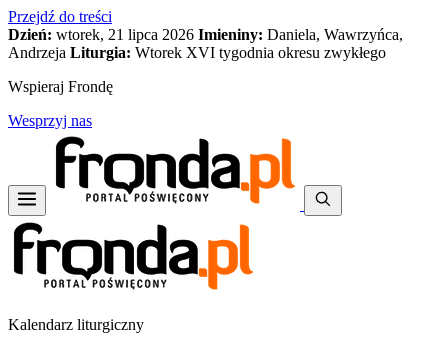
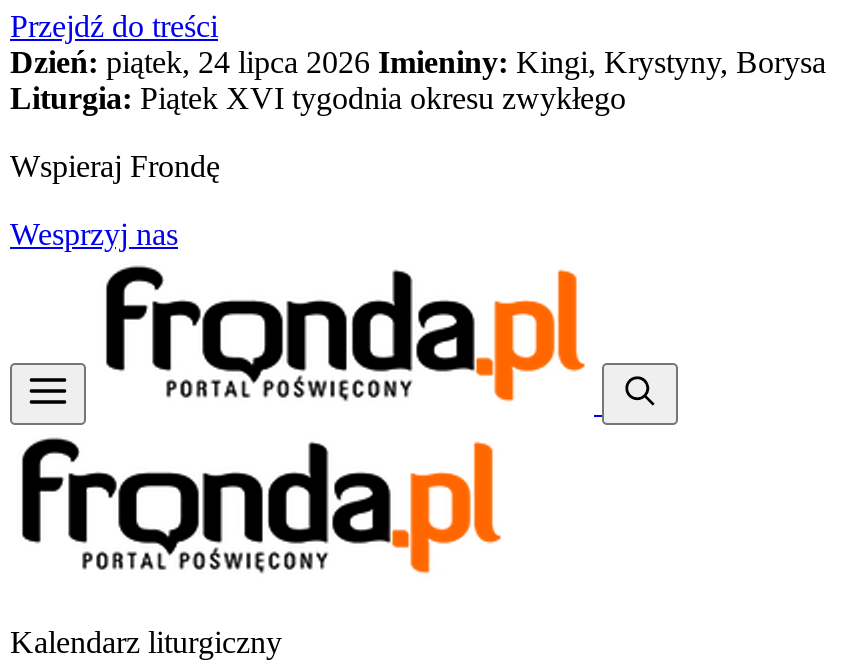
[8,26,403,61] Dzień: wtorek, 21 lipca 2026 Imieniny: Daniela, Wawrzyńca, | Andrzeja Liturgia: Wtorek XVI tygodnia okresu zwykłego -> [10,45,826,115] Dzień: piątek, 24 lipca 2026 Imieniny: Kingi, Krystyny, Borysa | Liturgia: Piątek XVI tygodnia okresu zwykłego

